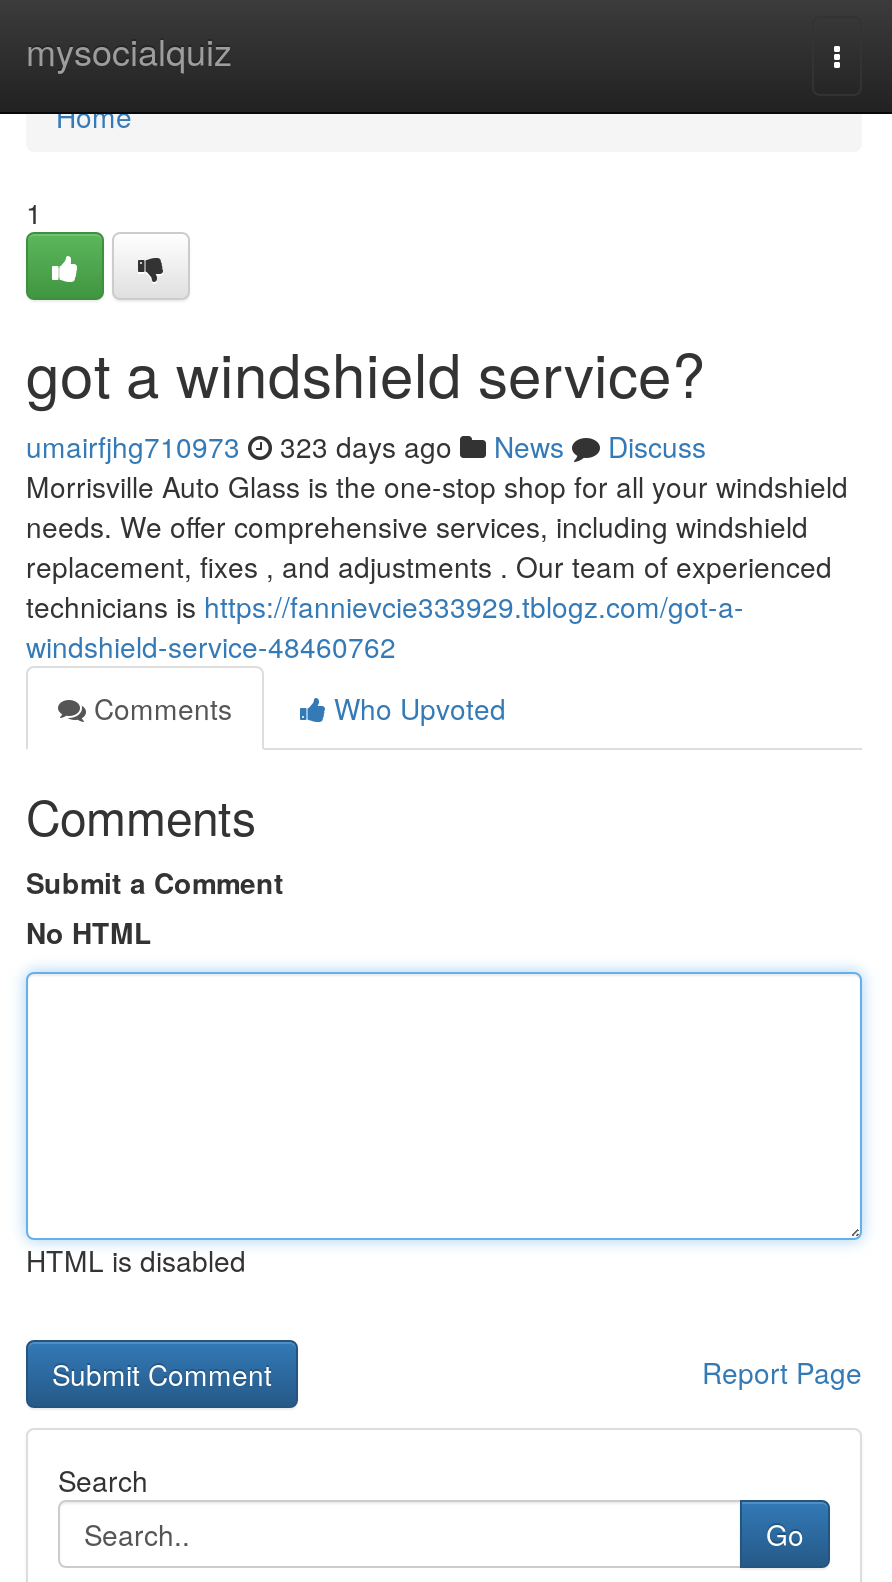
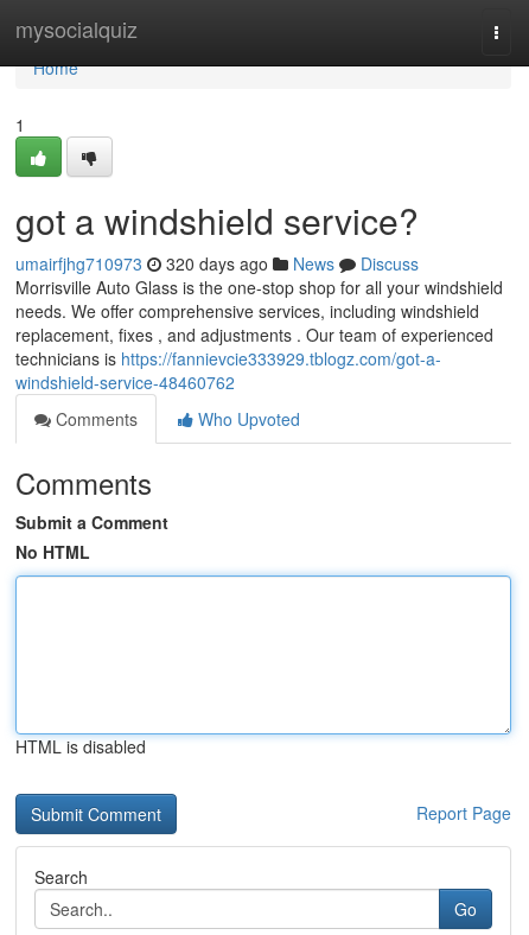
[26,426,706,466] umairfjhg710973 323 days ago News Discuss -> [15,252,419,275] umairfjhg710973 320 days ago News Discuss

